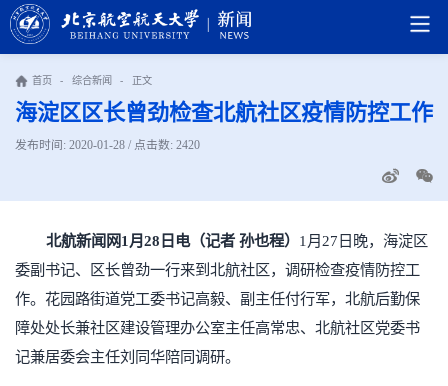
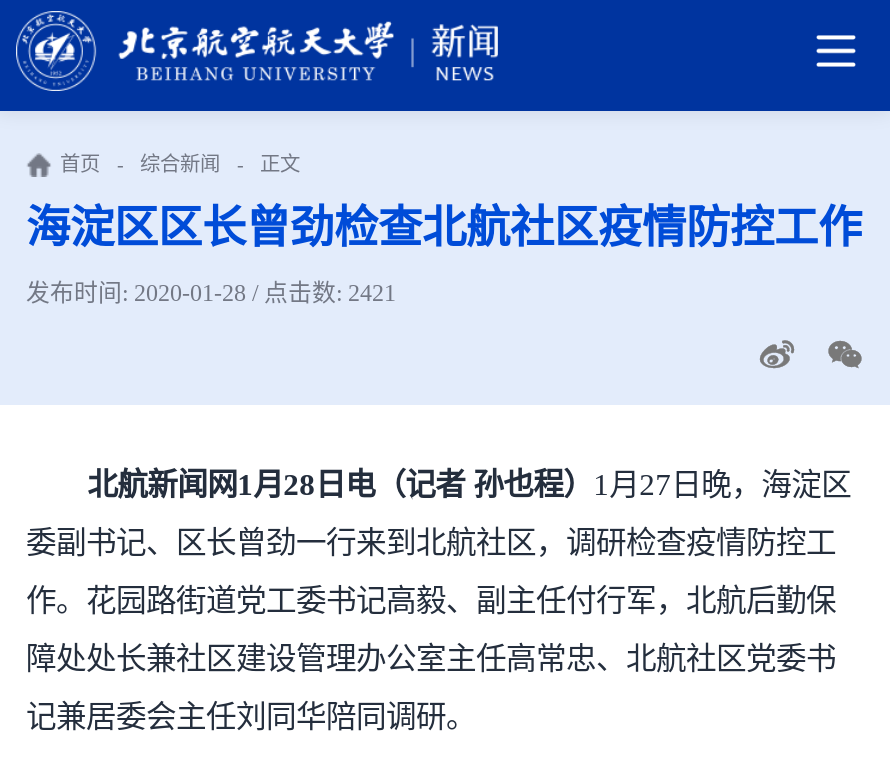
[15,138,200,152] 发布时间: 2020-01-28 / 点击数: 2420 -> [26,279,396,307] 发布时间: 2020-01-28 / 点击数: 2421

